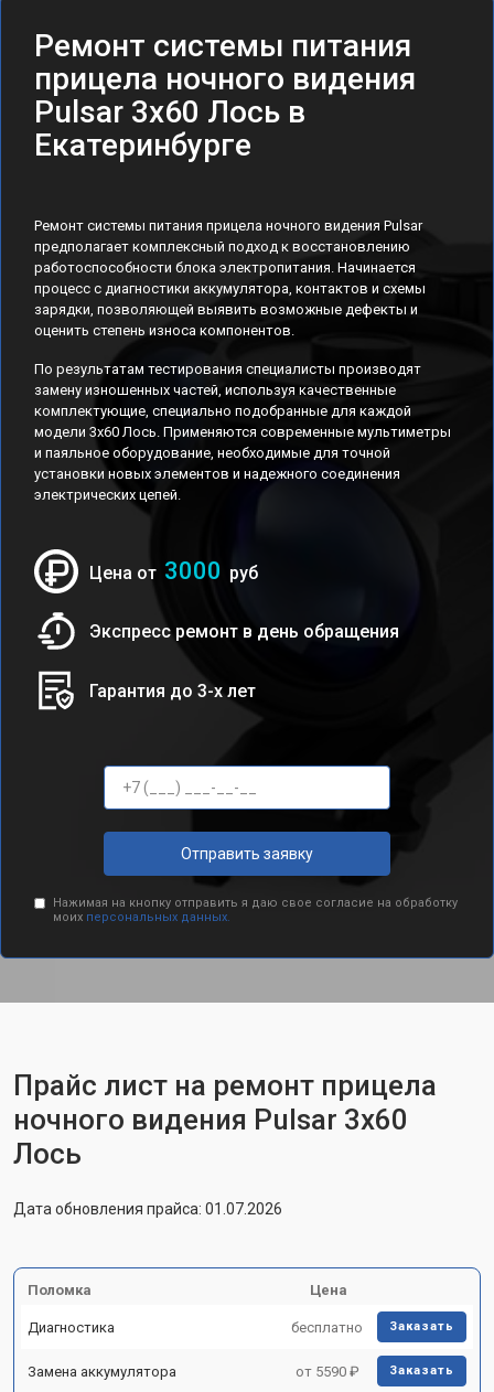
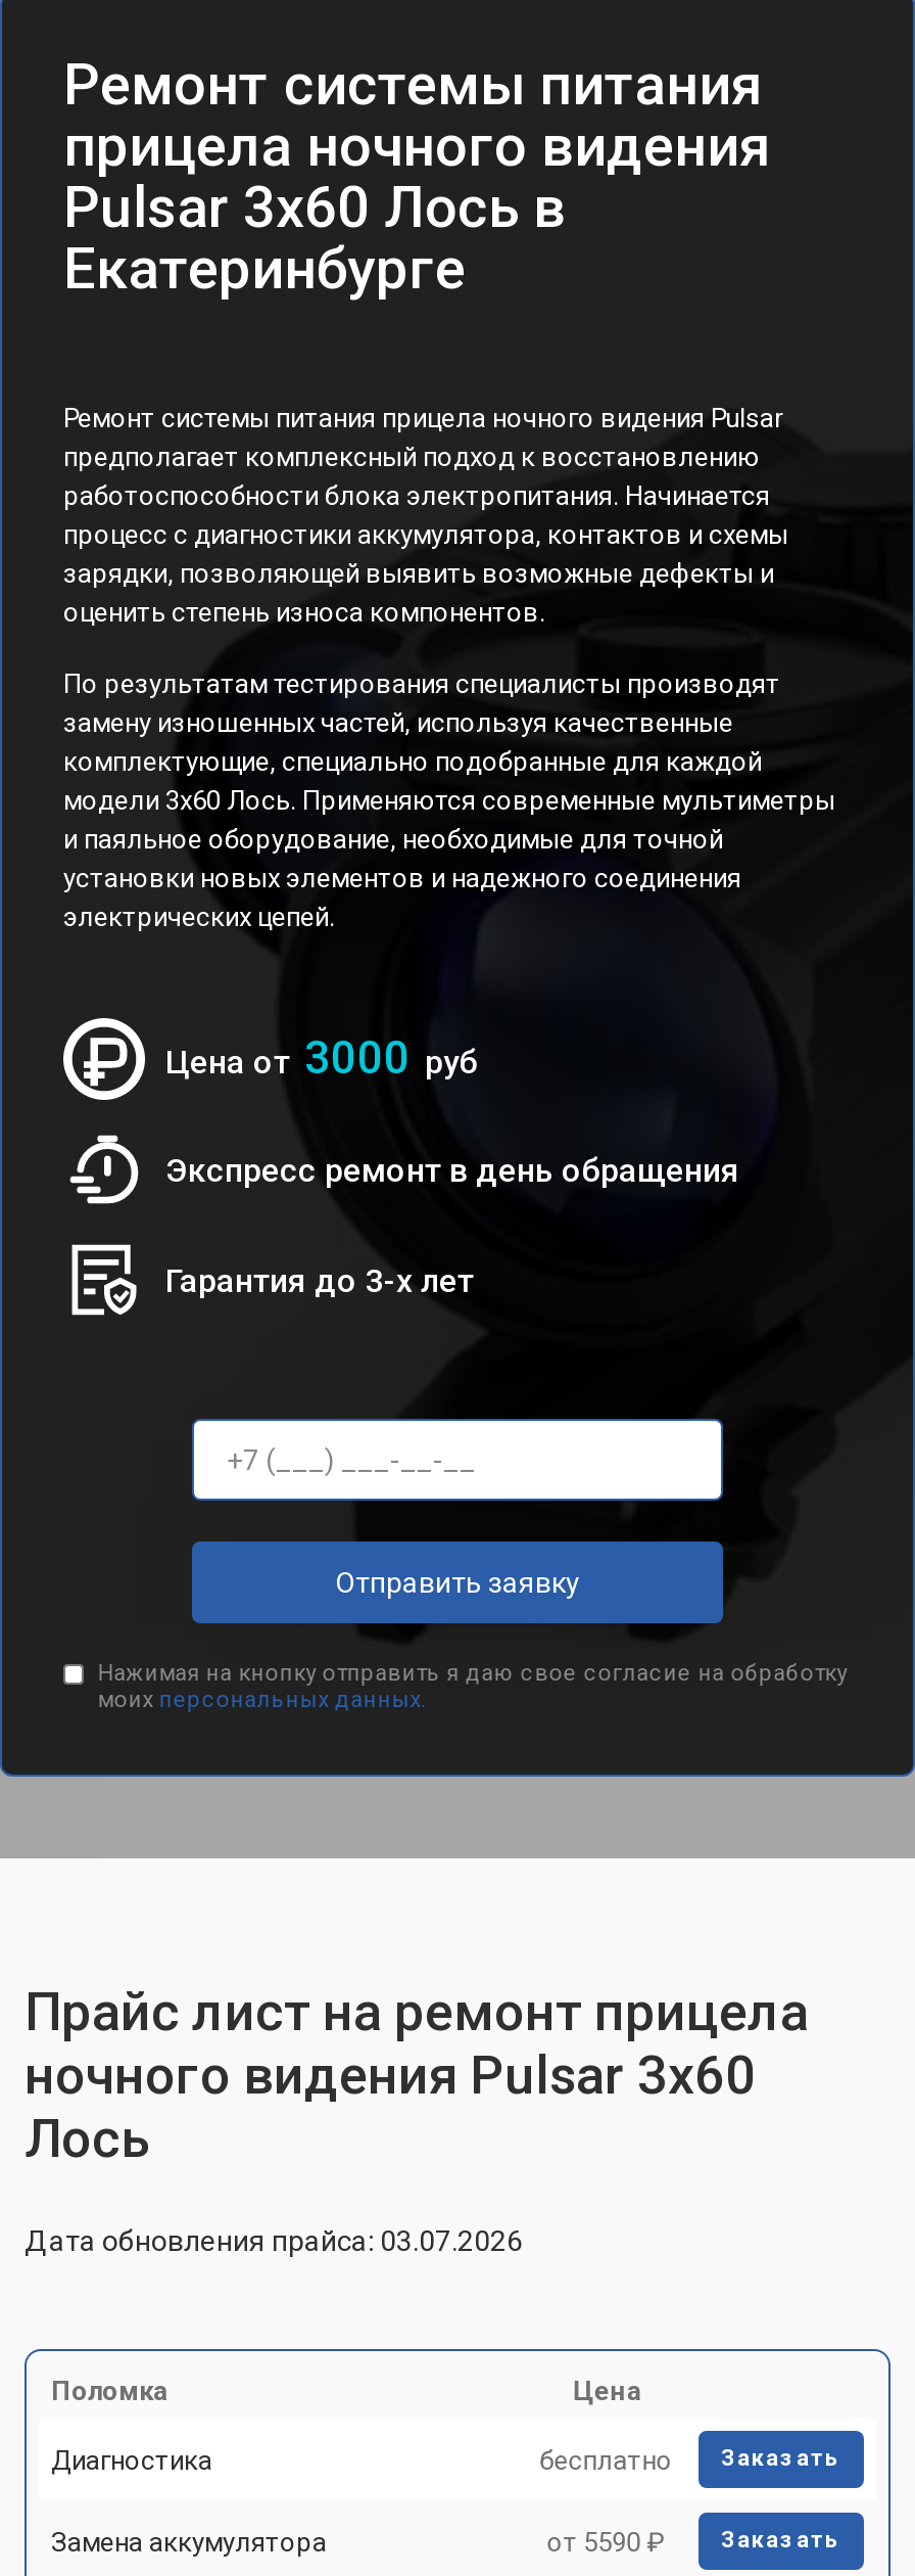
[13,1200,282,1218] Дата обновления прайса: 01.07.2026 -> [25,2224,523,2257] Дата обновления прайса: 03.07.2026

